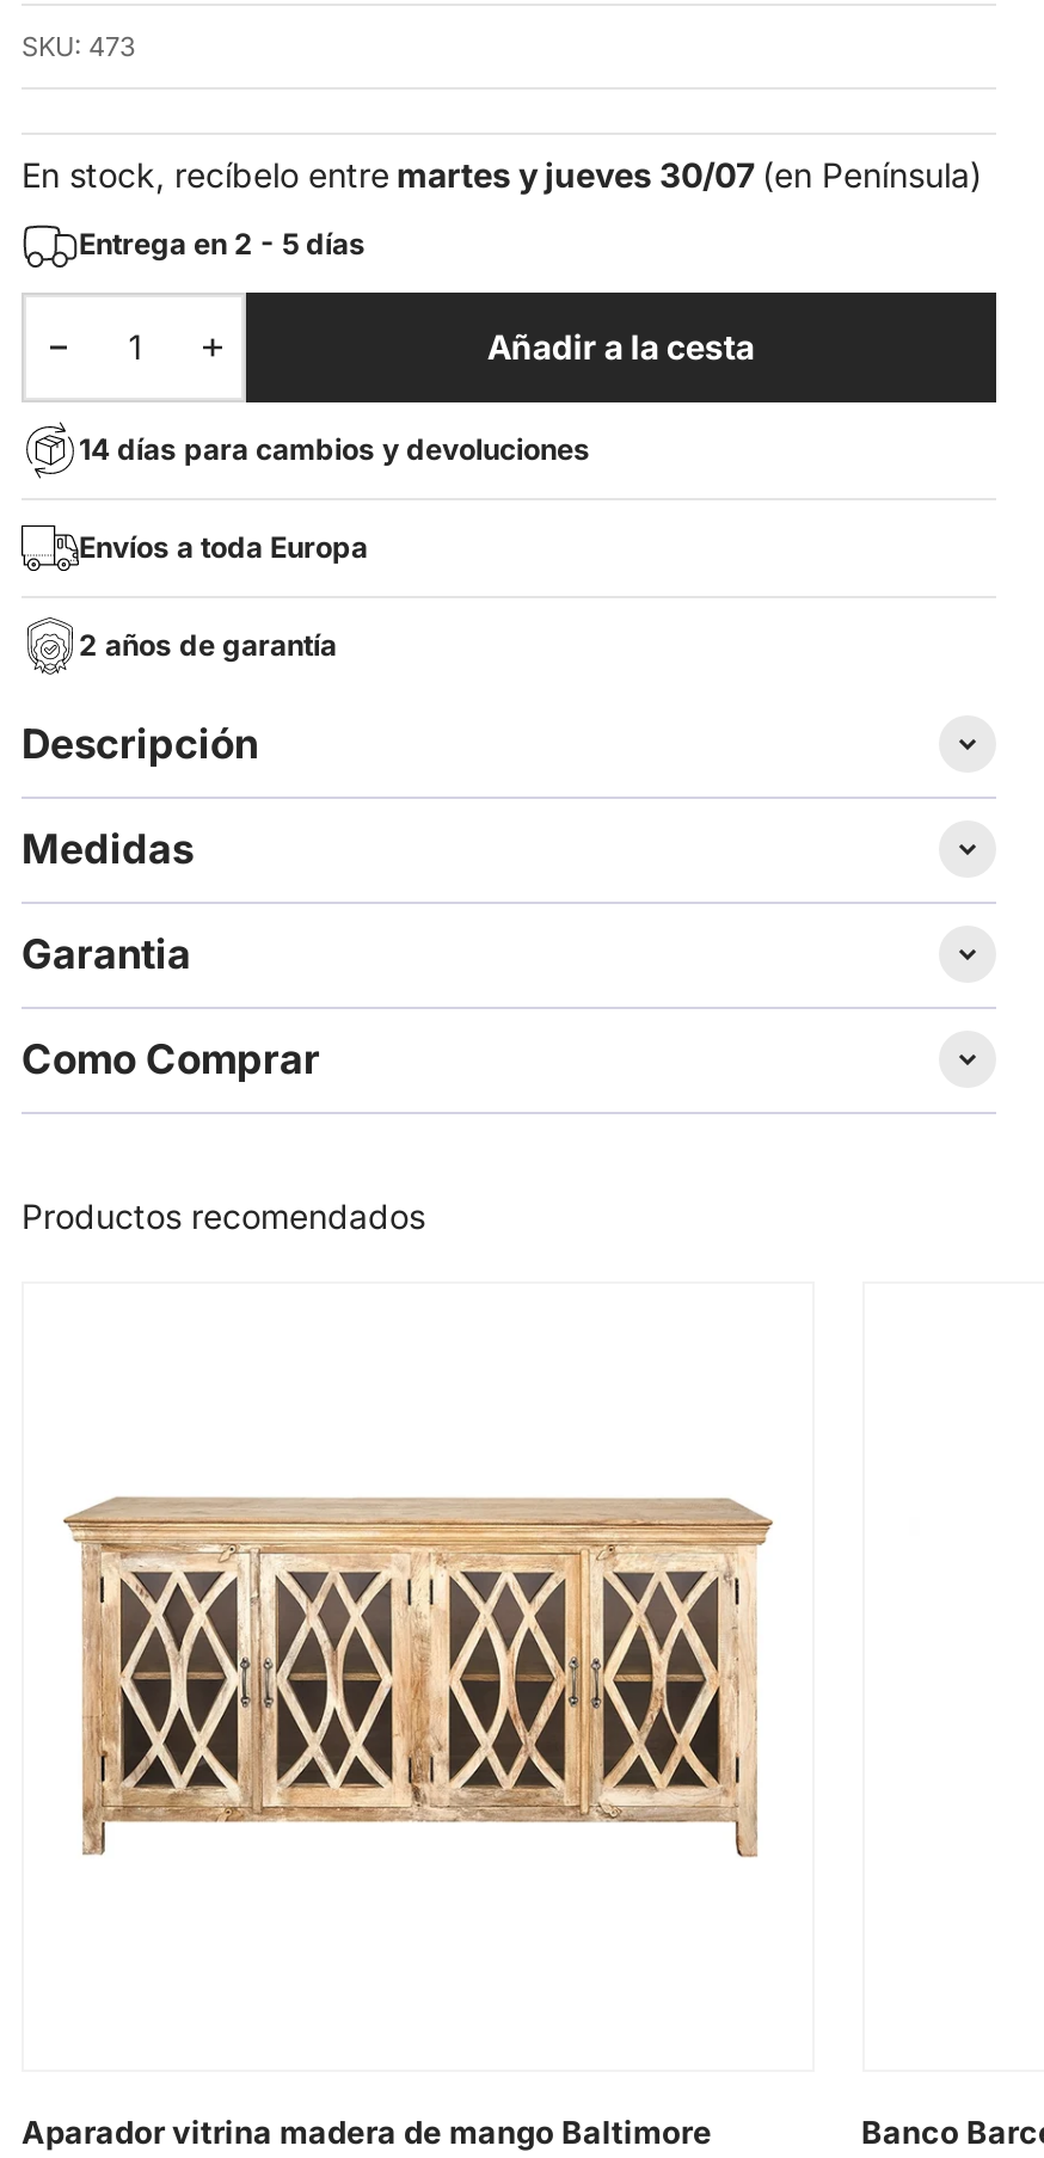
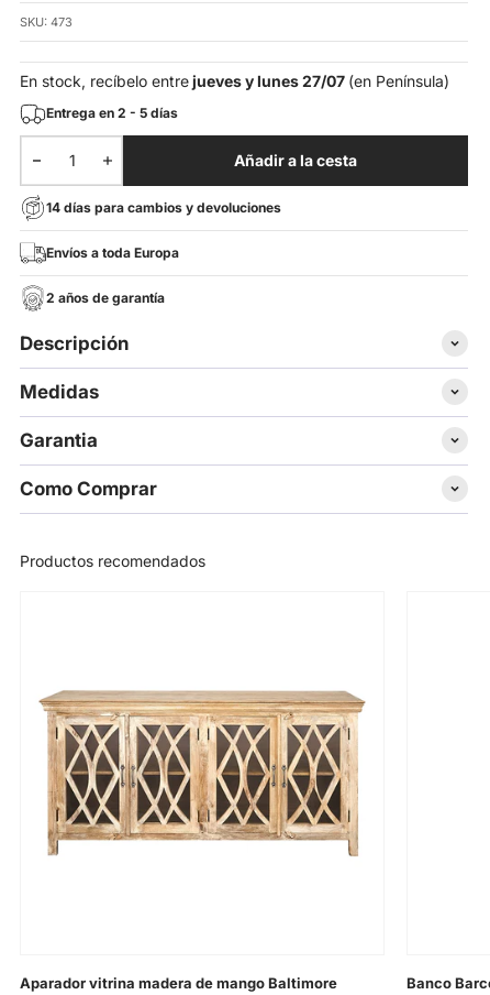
[22,154,982,194] En stock, recíbelo entre martes y jueves 30/07 (en Península) -> [20,71,449,90] En stock, recíbelo entre jueves y lunes 27/07 (en Península)

